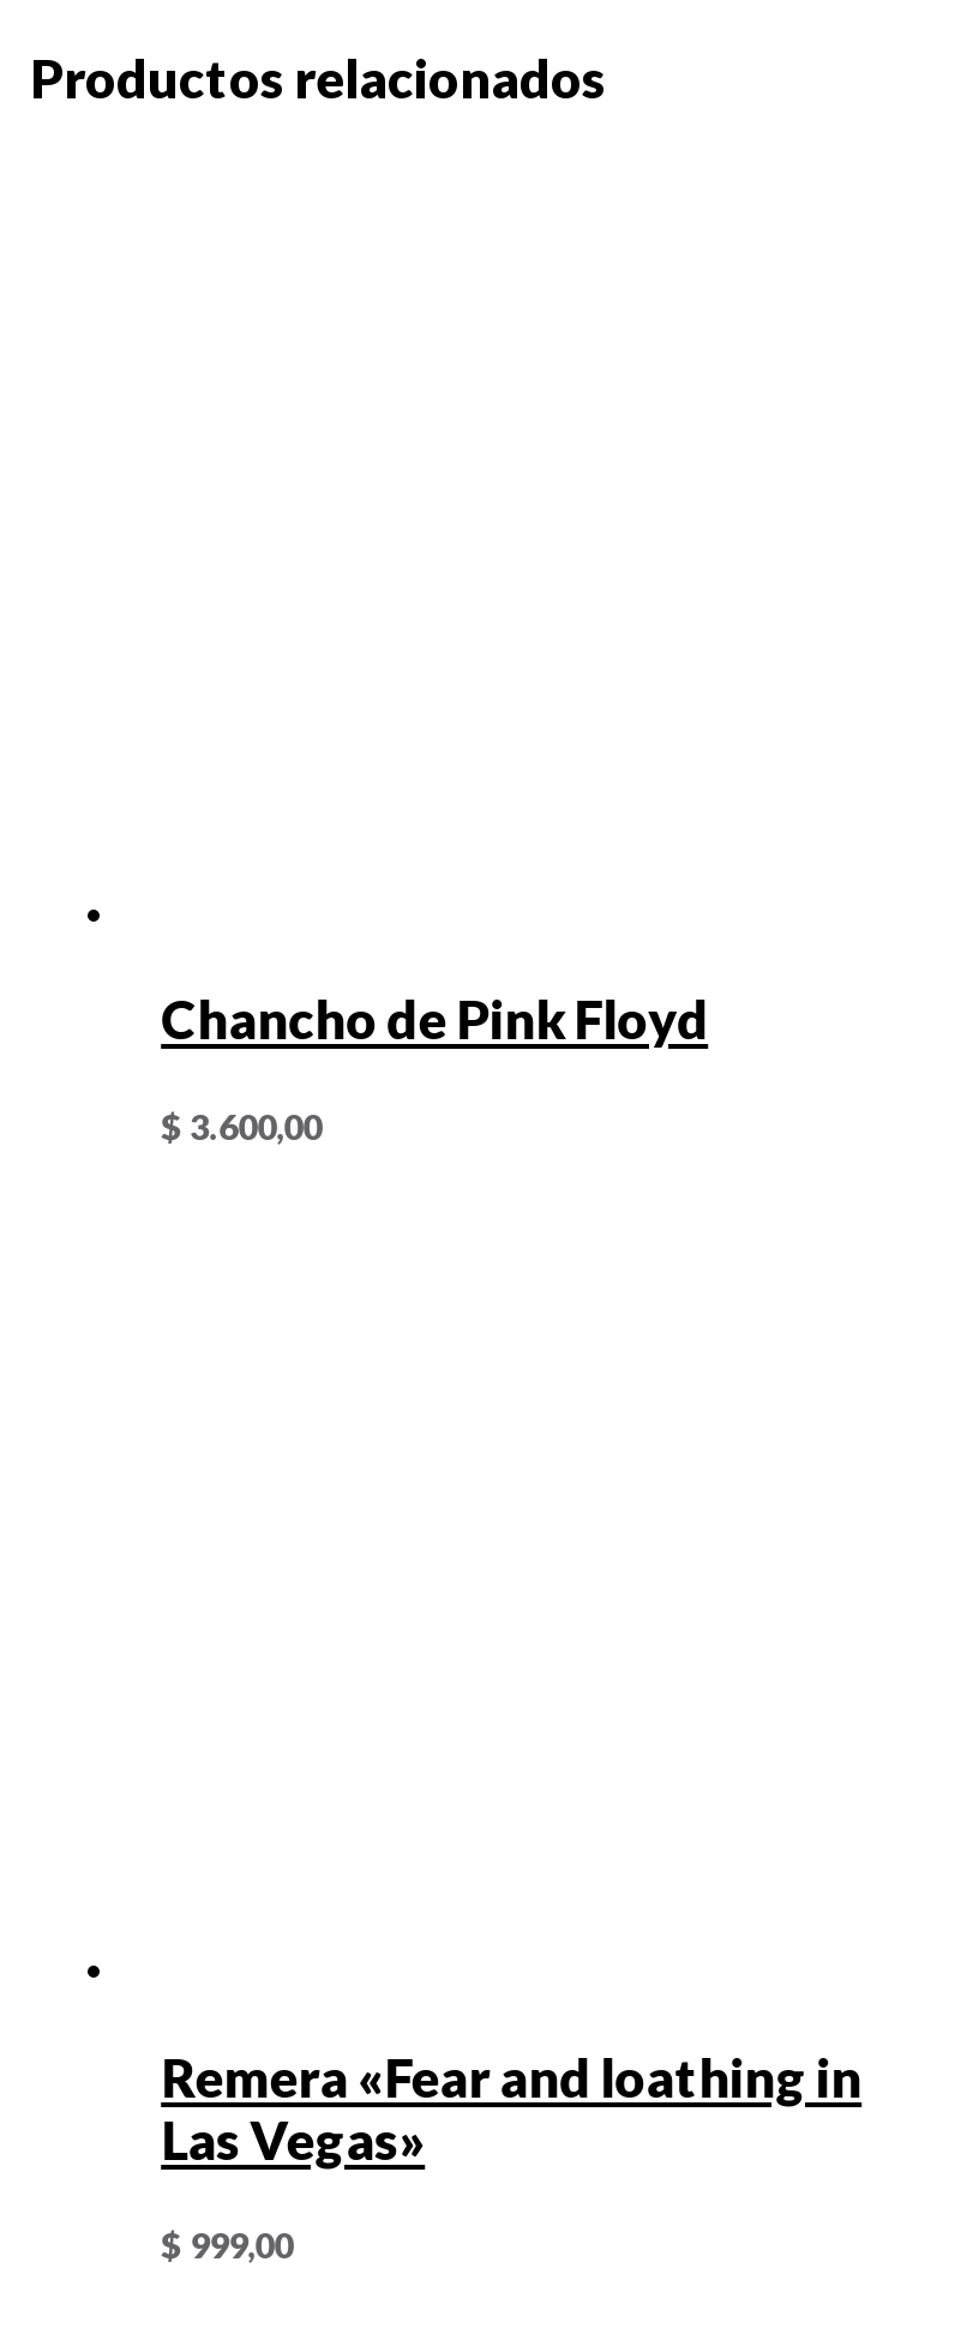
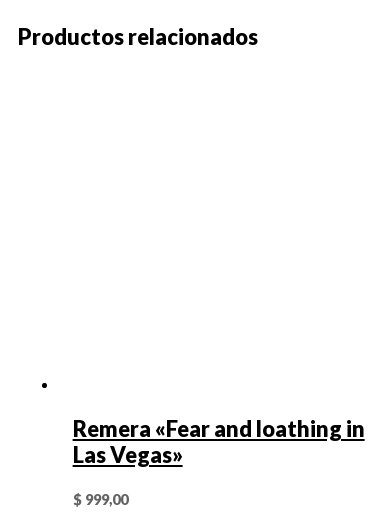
[161,987,708,1146] Chancho de Pink Floyd | $3.600,00 -> none

